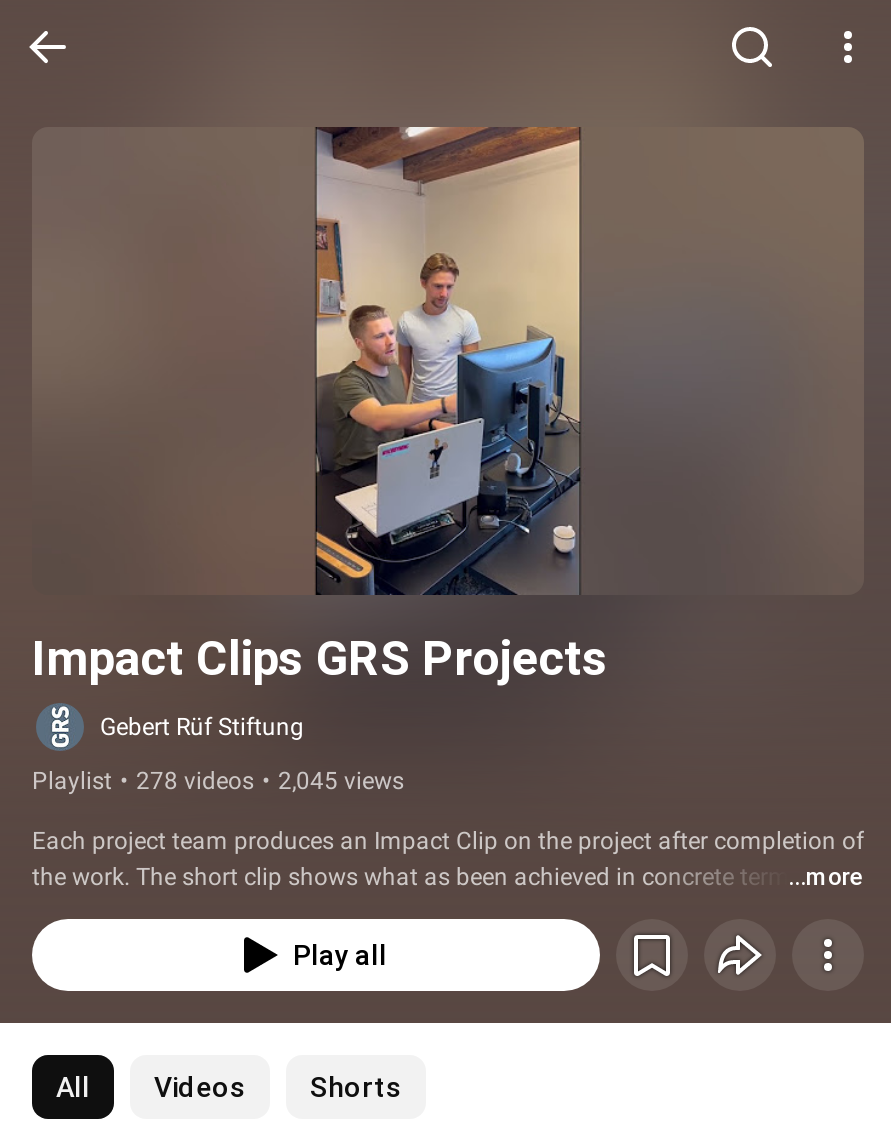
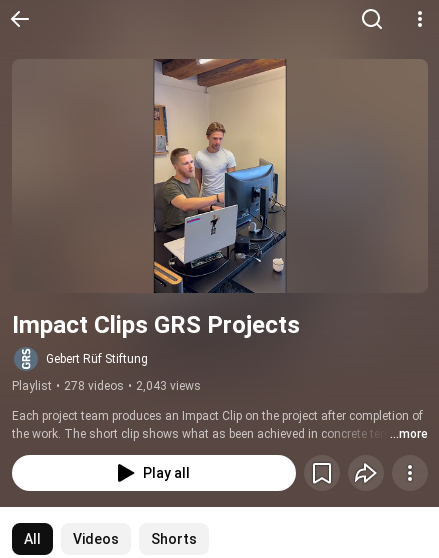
[32,767,404,795] Playlist • 278 videos • 2,045 views -> [12,379,201,393] Playlist • 278 videos • 2,043 views

